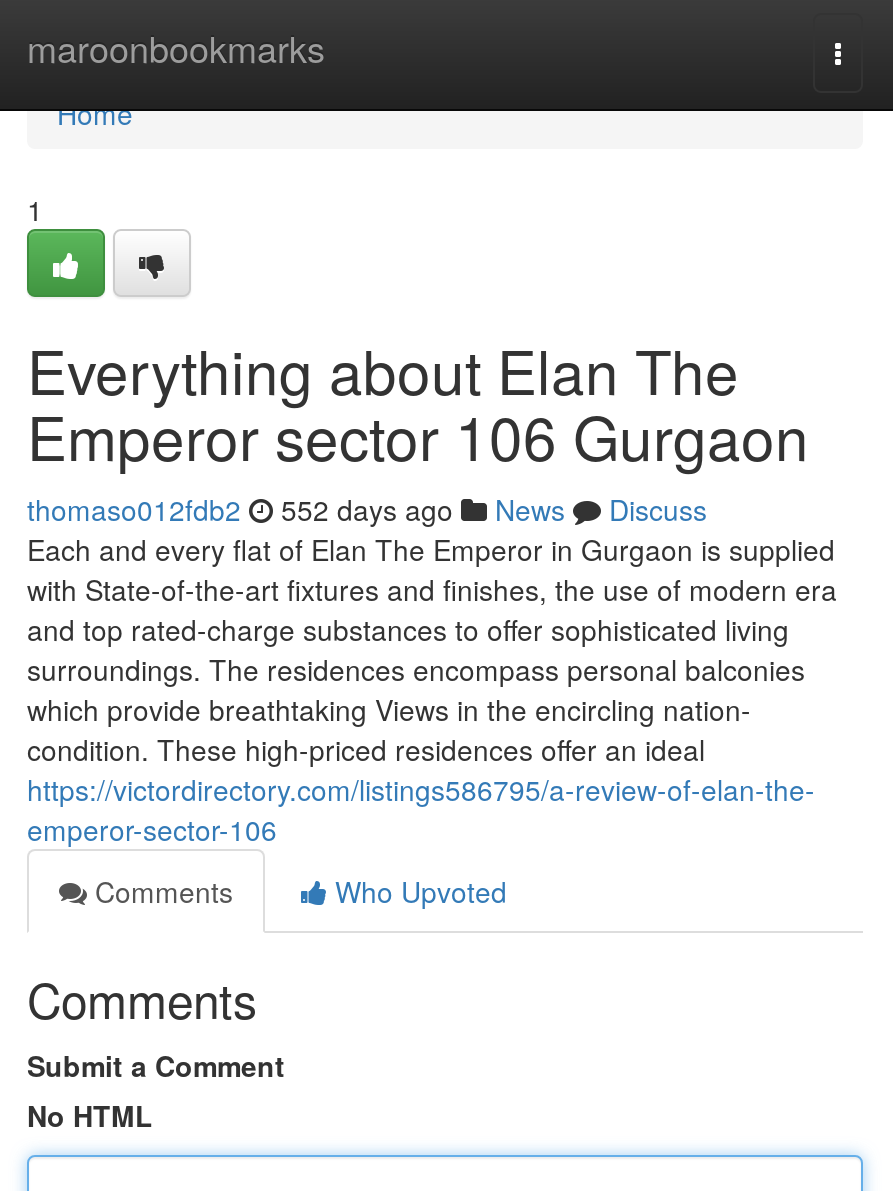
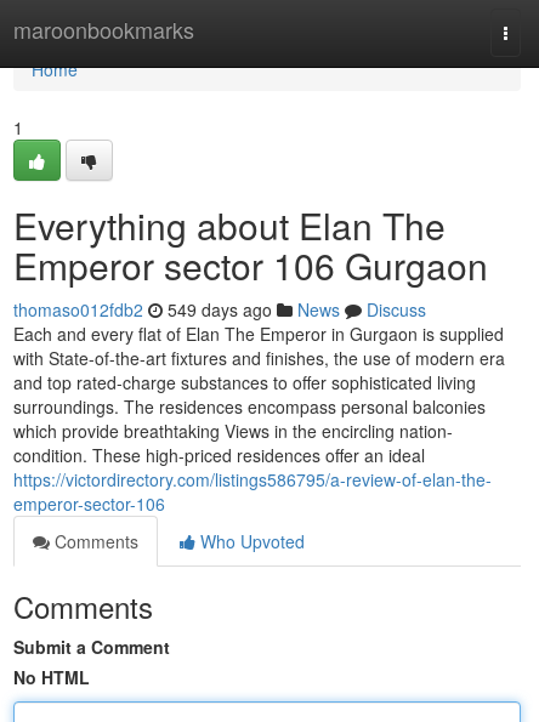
[27,489,707,529] thomaso012fdb2 552 days ago News Discuss -> [13,297,426,322] thomaso012fdb2 549 days ago News Discuss

